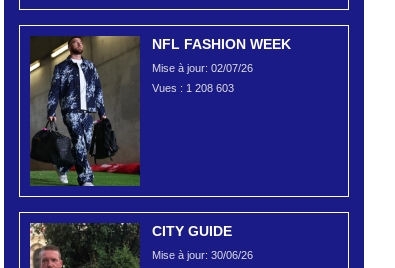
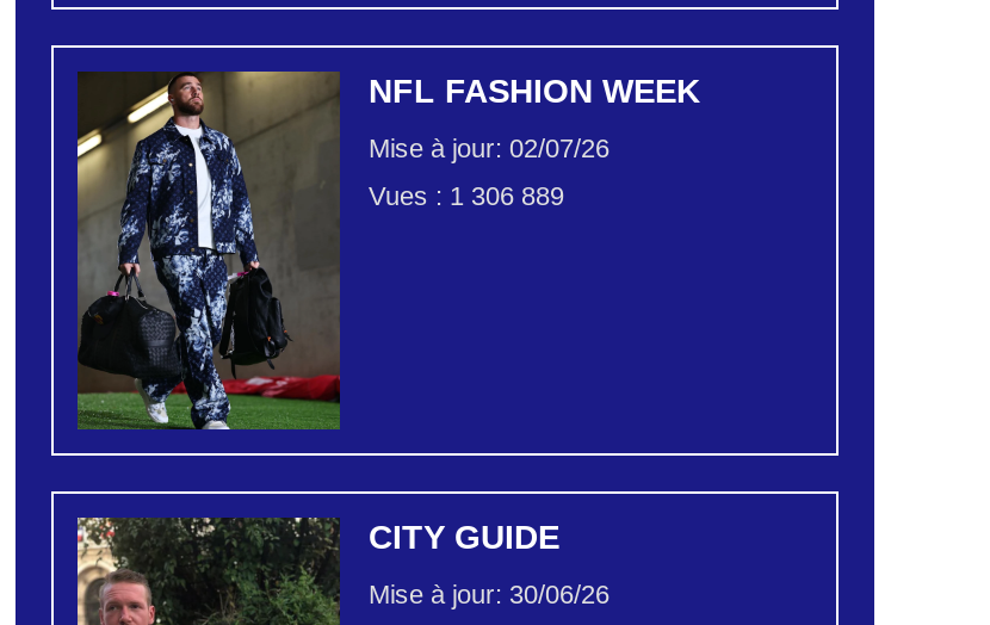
[152,82,234,94] Vues : 1 208 603 -> [369,182,564,211] Vues : 1 306 889

